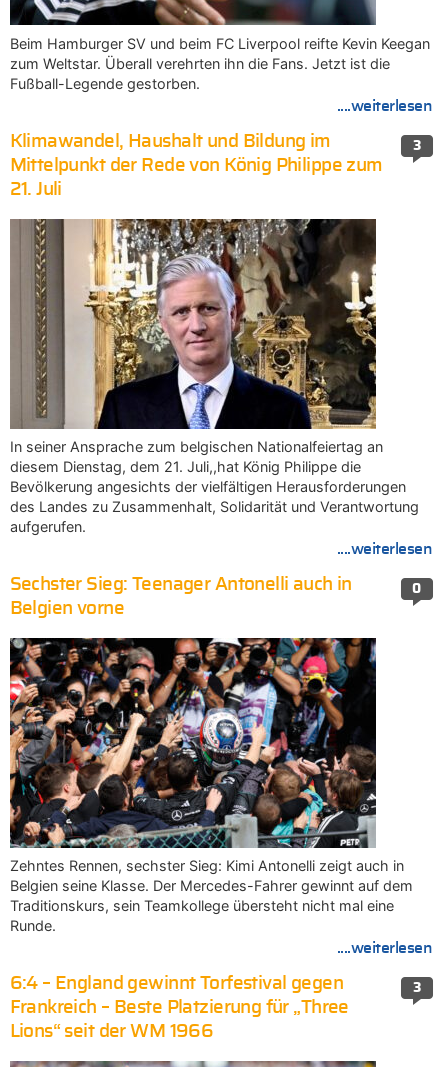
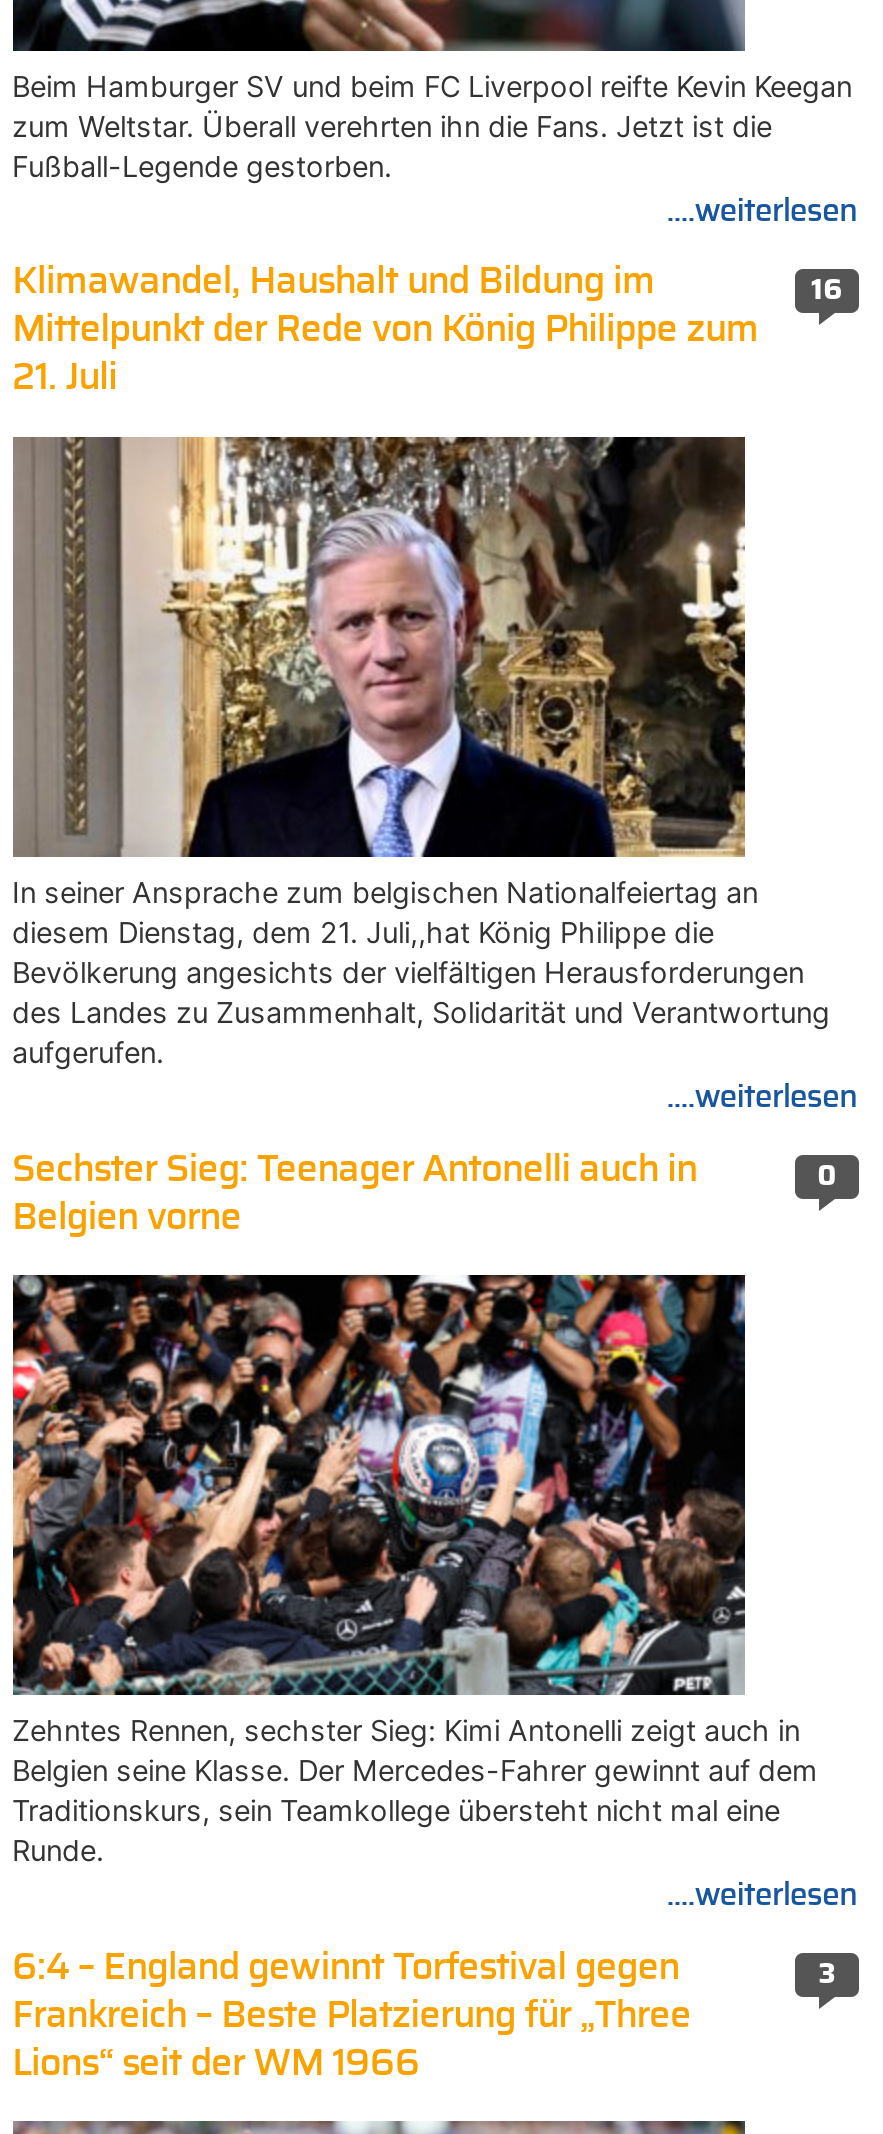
[413,138,421,153] 3 -> [811,275,841,305] 16

